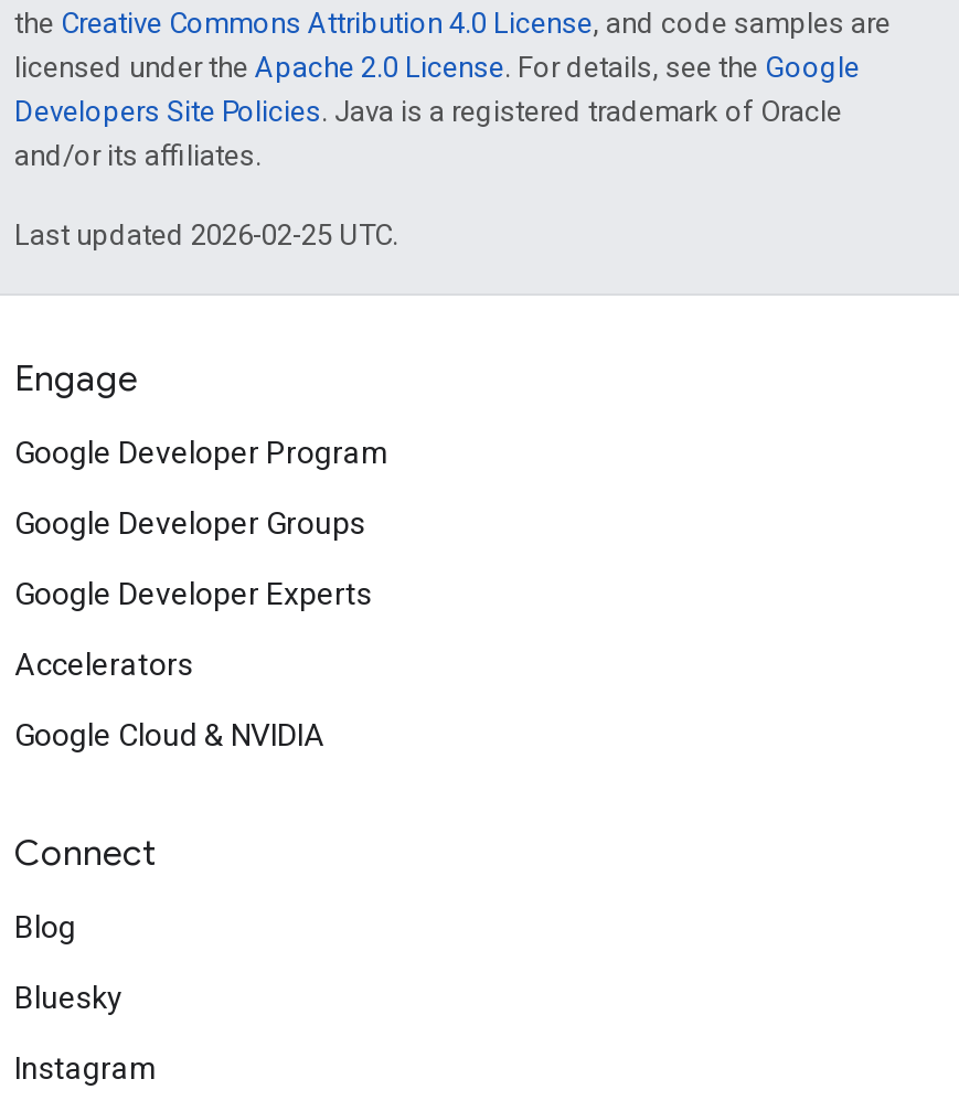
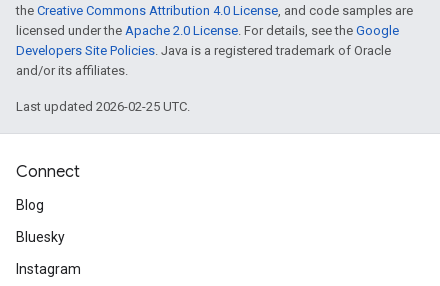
[14,357,390,752] Engage | Google Developer Program | Google Developer Groups | Google Developer Experts | Accelerators | Google Cloud & NVIDIA -> none

